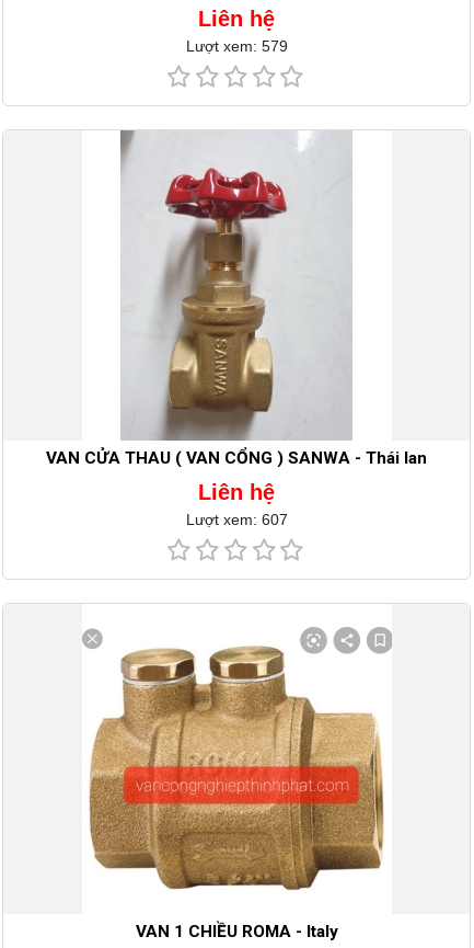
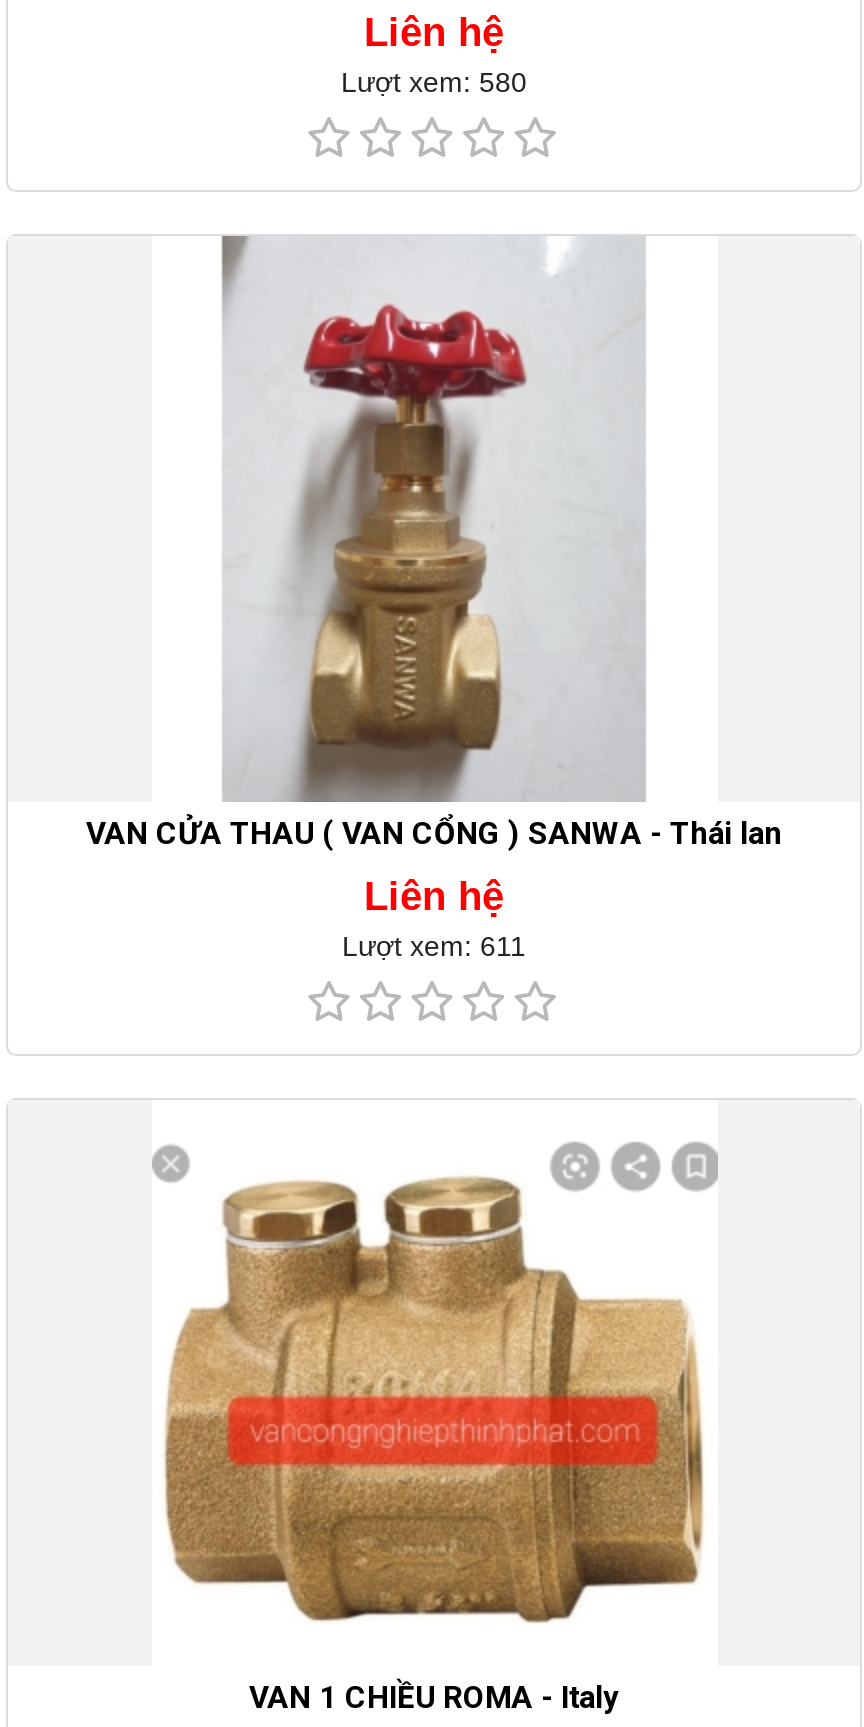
[186,37,287,55] Lượt xem: 579 -> [341,66,527,98] Lượt xem: 580
[186,510,287,528] Lượt xem: 607 -> [342,930,526,962] Lượt xem: 611

